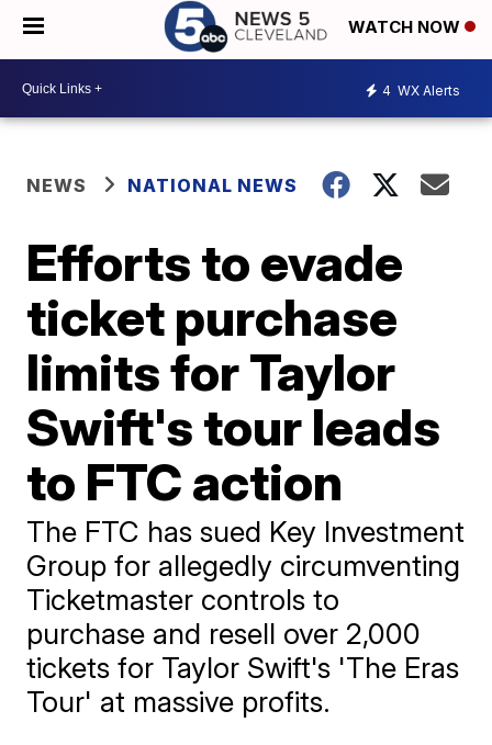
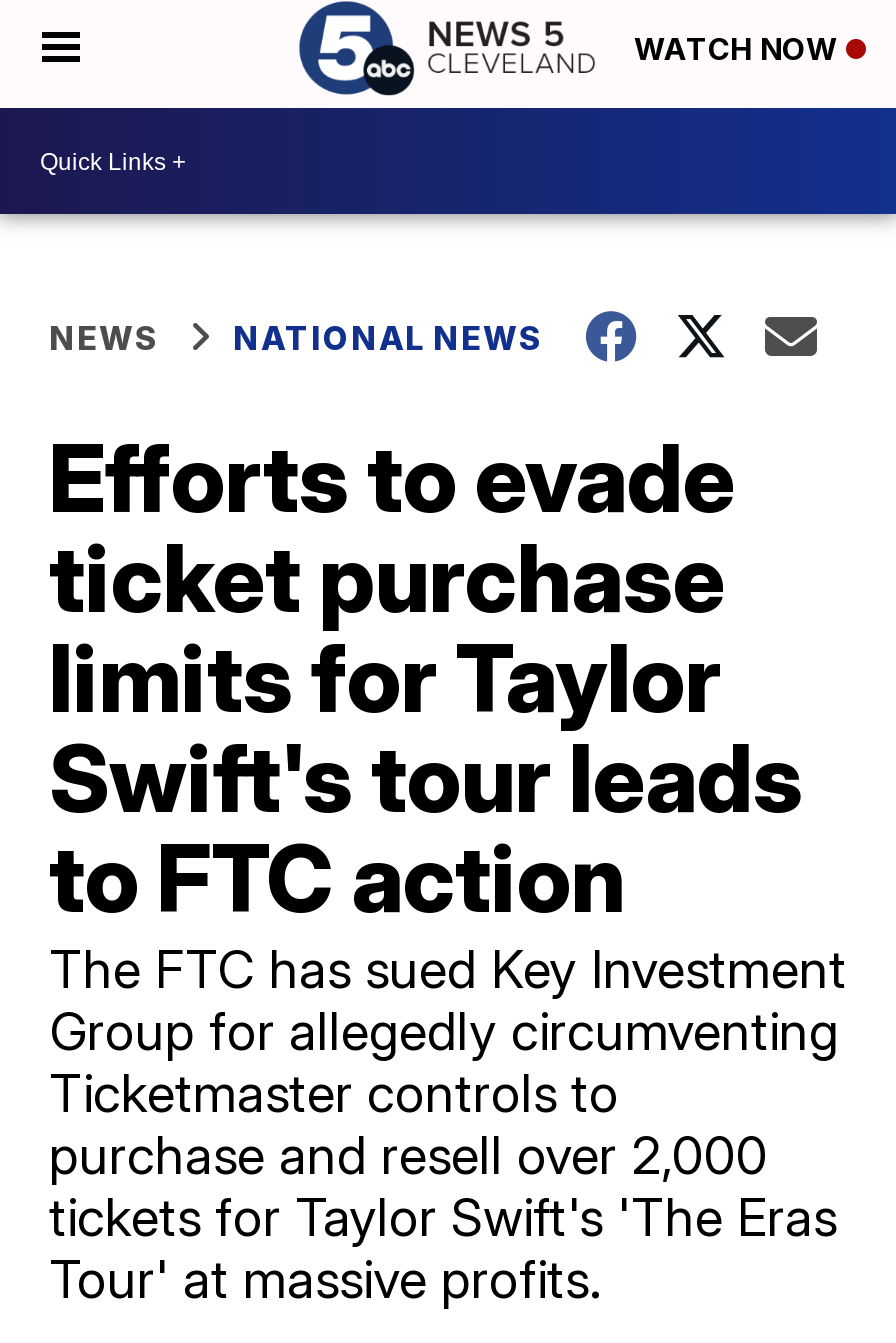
[382,82,460,98] 4 WX Alerts -> none

